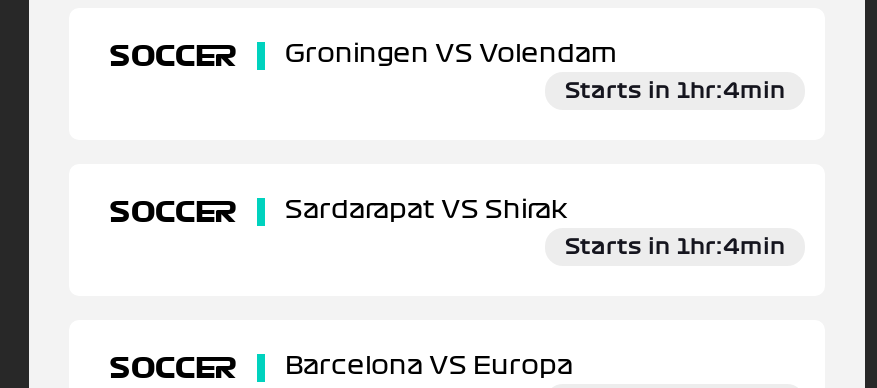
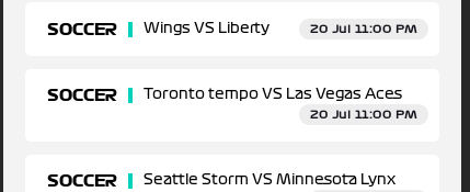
[285,42,785,102] Groningen VS Volendam | Starts in 1hr:4min -> [144,22,417,35] Wings VS Liberty | 20 Jul 11:00 PM
[285,198,567,222] Sardarapat VS Shirak -> [144,88,402,101] Toronto tempo VS Las Vegas Aces
[565,236,785,258] Starts in 1hr:4min -> [310,109,417,121] 20 Jul 11:00 PM
[285,354,573,378] Barcelona VS Europa -> [144,173,396,187] Seattle Storm VS Minnesota Lynx

